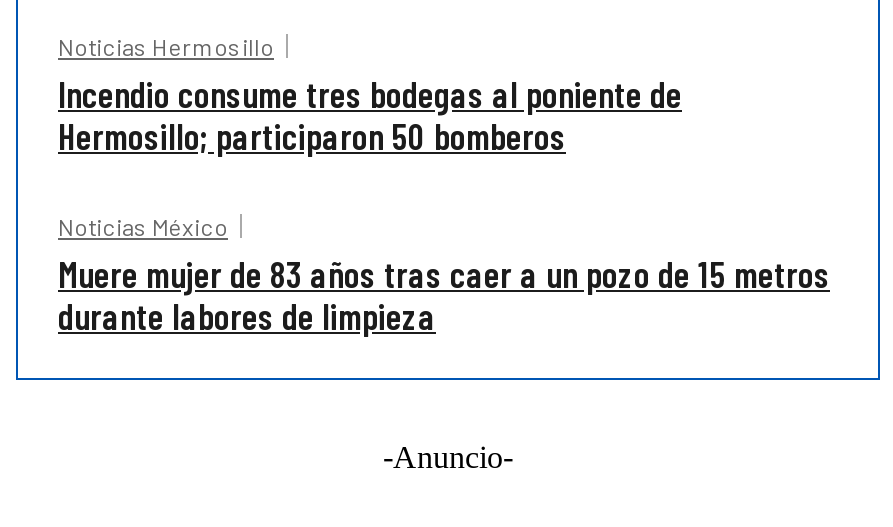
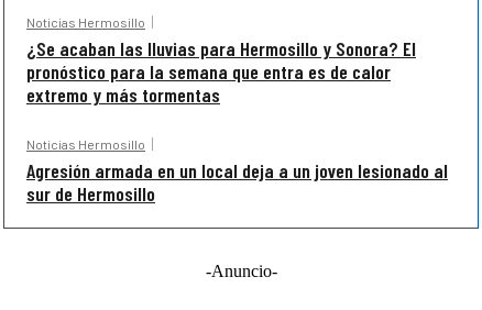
[58,72,682,158] Incendio consume tres bodegas al poniente de | Hermosillo; participaron 50 bomberos -> [26,36,416,107] ¿Se acaban las lluvias para Hermosillo y Sonora? El | pronóstico para la semana que entra es de calor | extremo y más tormentas
[58,212,830,338] Noticias México | Muere mujer de 83 años tras caer a un pozo de 15 metros | durante labores de limpieza -> [26,137,448,206] Noticias Hermosillo | Agresión armada en un local deja a un joven lesionado al | sur de Hermosillo

